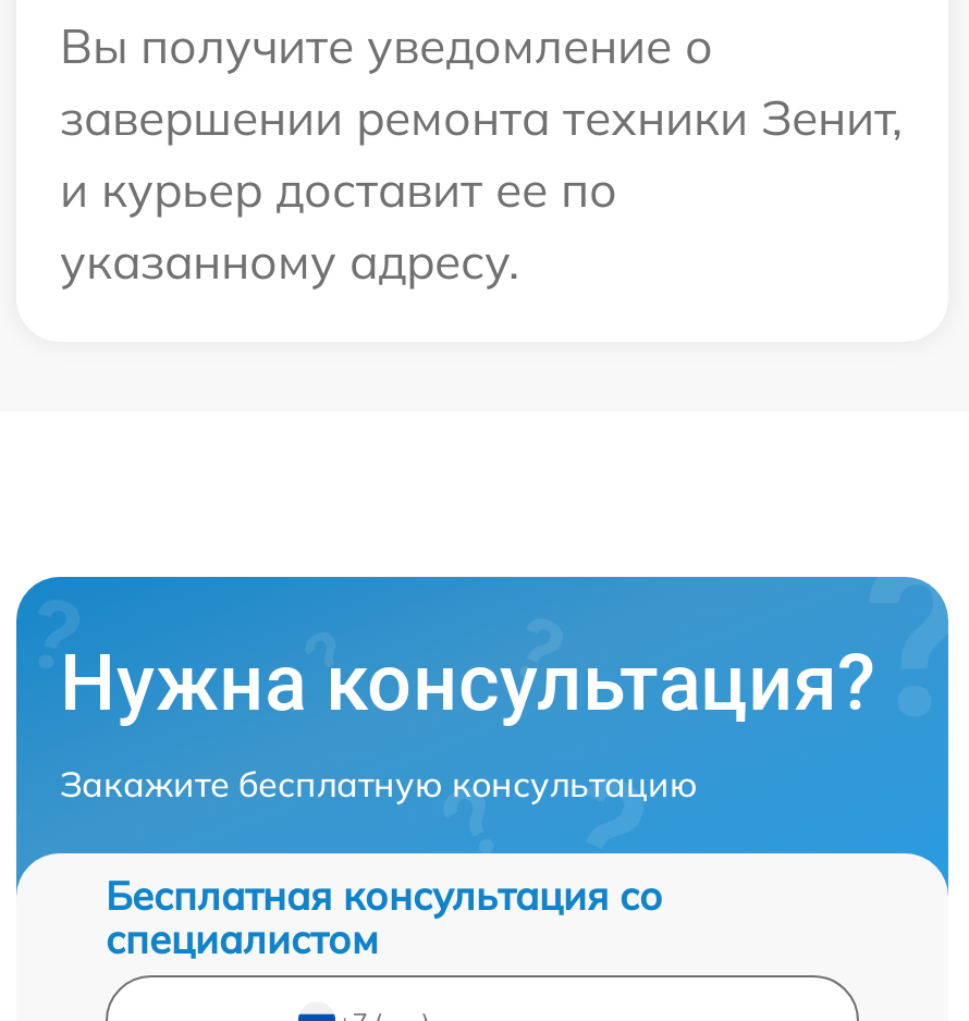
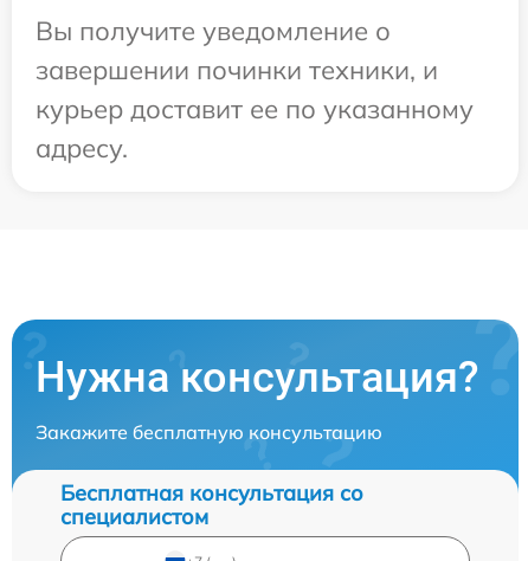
[60,87,903,292] завершении ремонта техники Зенит, | и курьер доставит ее по | указанному адресу. -> [36,53,474,165] завершении починки техники, и | курьер доставит ее по указанному | адресу.

